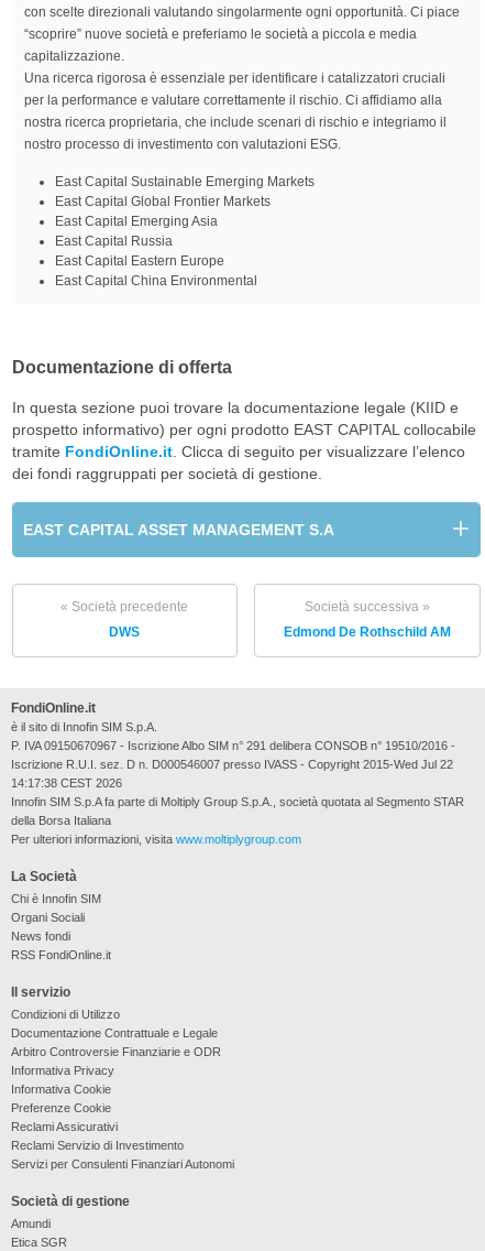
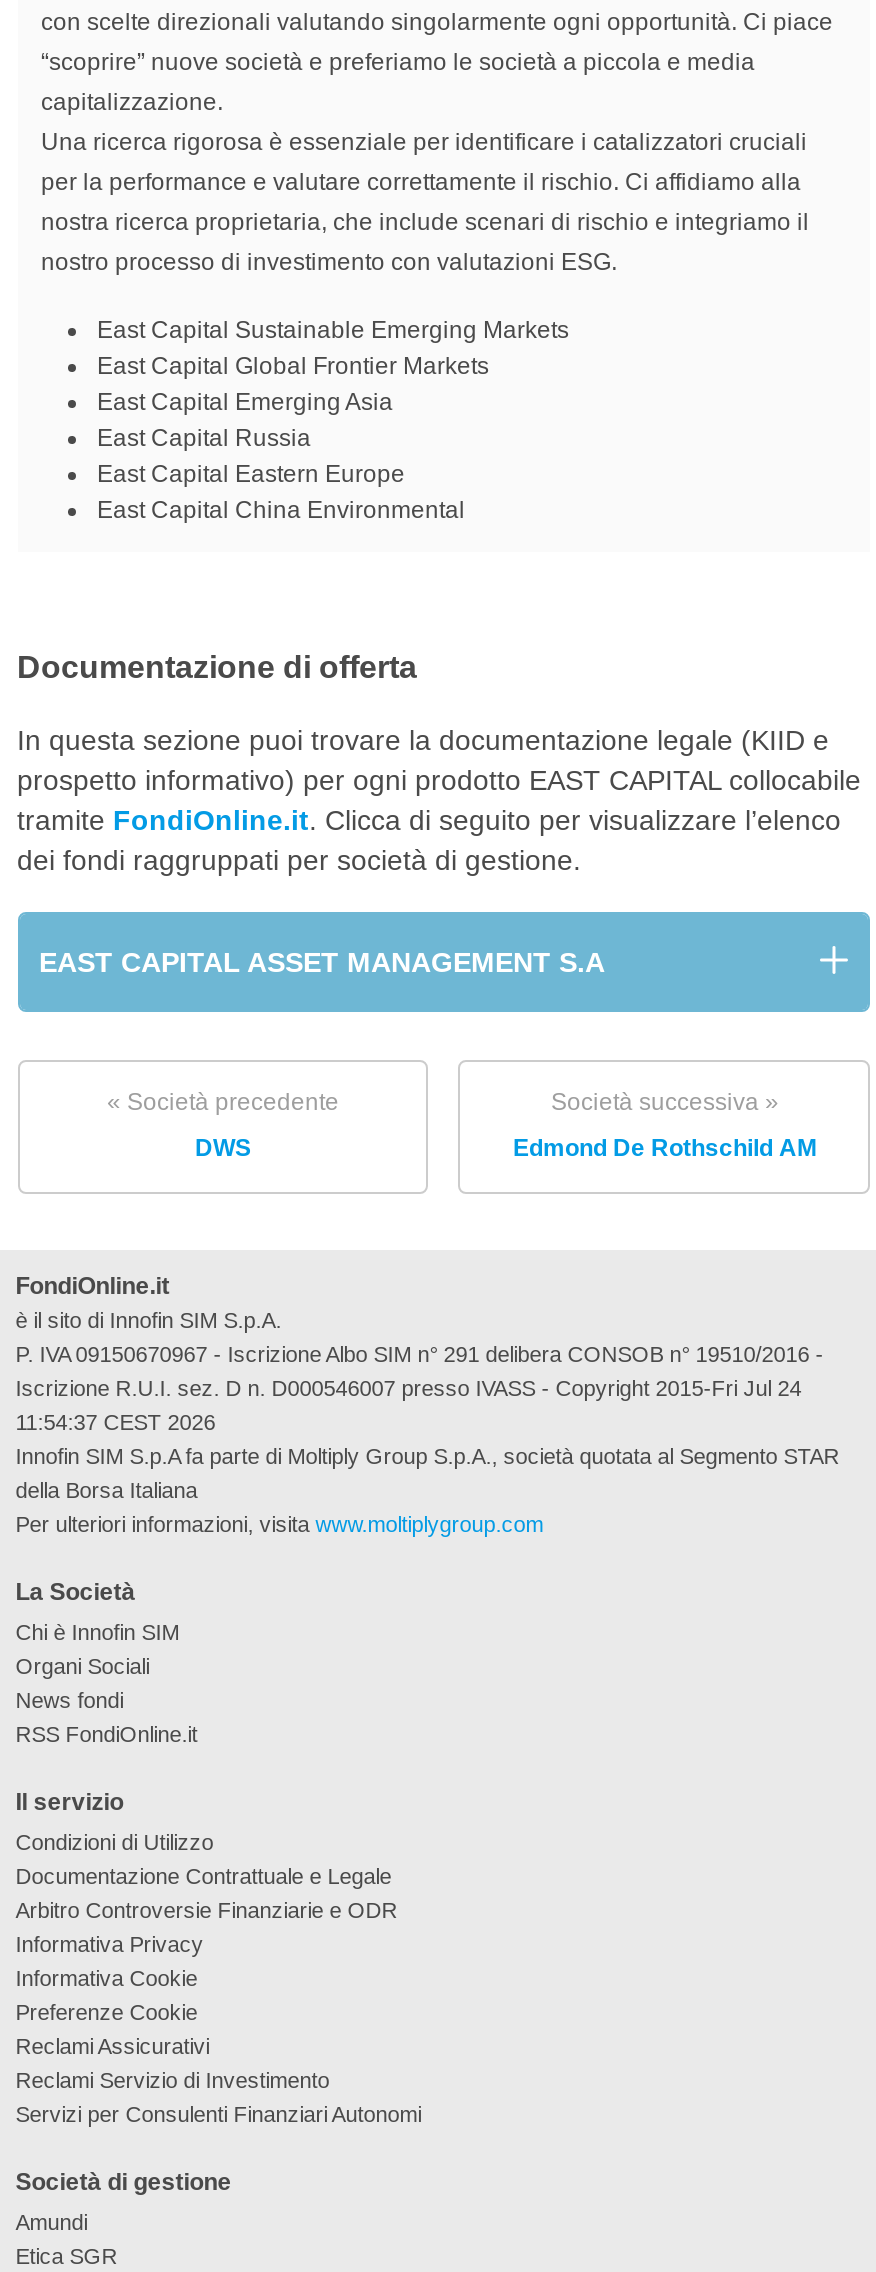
[11,757,453,771] Iscrizione R.U.I. sez. D n. D000546007 presso IVASS - Copyright 2015-Wed Jul 22 -> [16,1376,802,1400] Iscrizione R.U.I. sez. D n. D000546007 presso IVASS - Copyright 2015-Fri Jul 24
[11,776,122,789] 14:17:38 CEST 2026 -> [16,1410,216,1434] 11:54:37 CEST 2026

